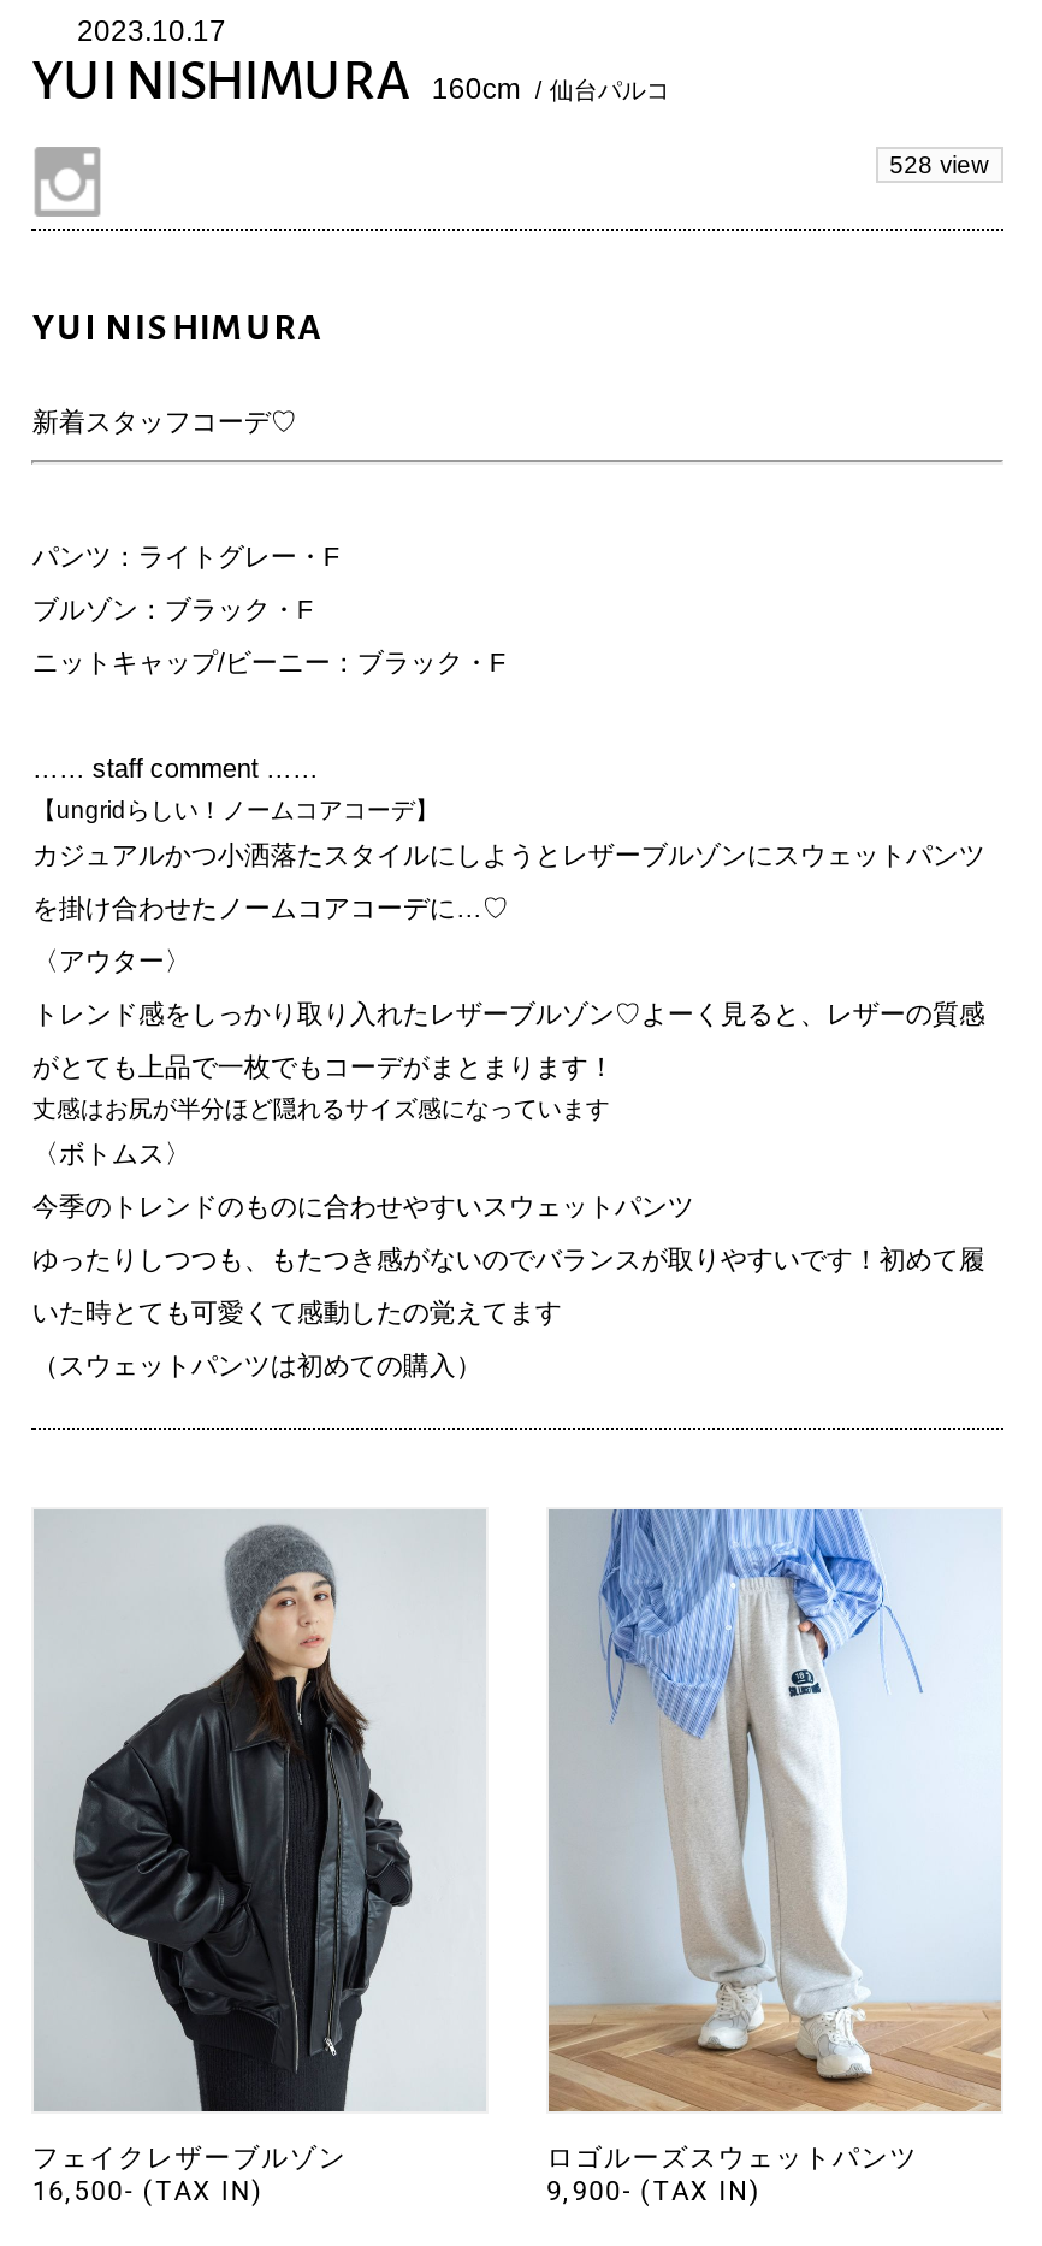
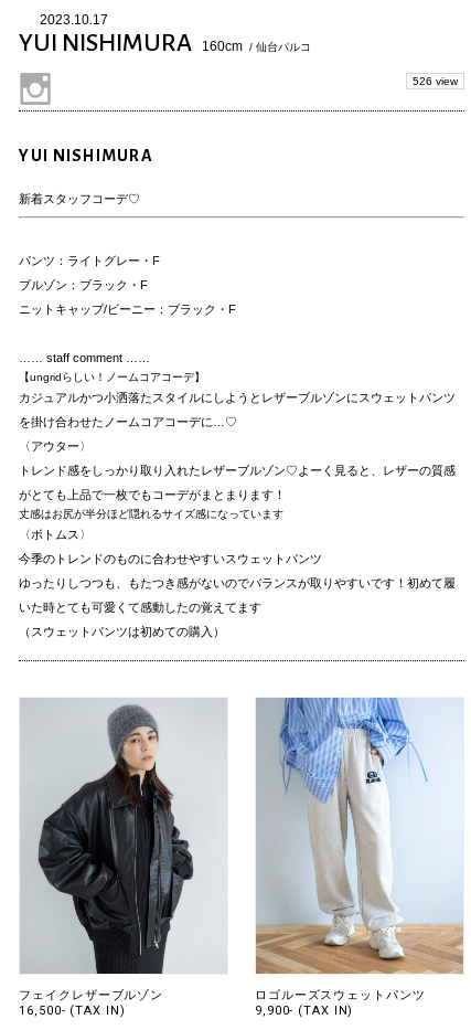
[889,153,988,179] 528 view -> [412,76,457,88] 526 view

